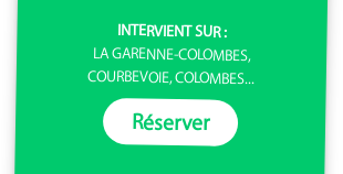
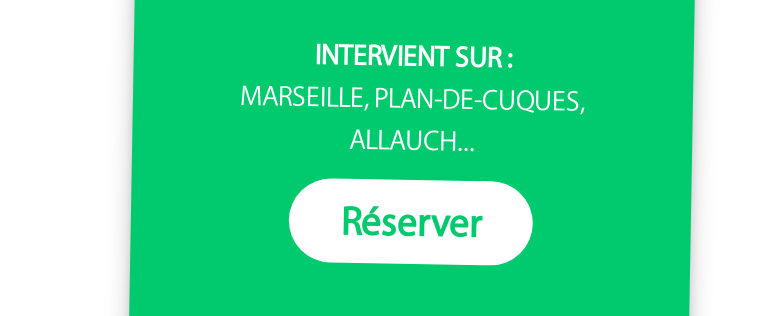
[88,40,255,89] LA GARENNE-COLOMBES, | COURBEVOIE, COLOMBES... -> [240,73,586,161] MARSEILLE, PLAN-DE-CUQUES, | ALLAUCH...

